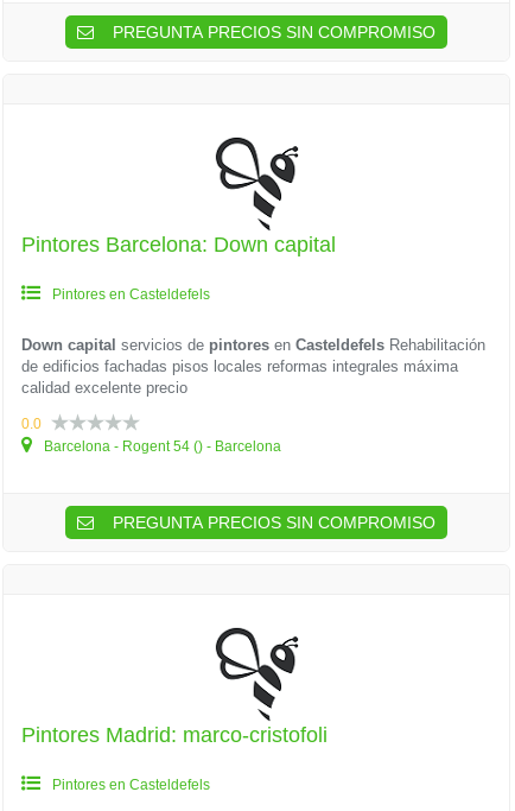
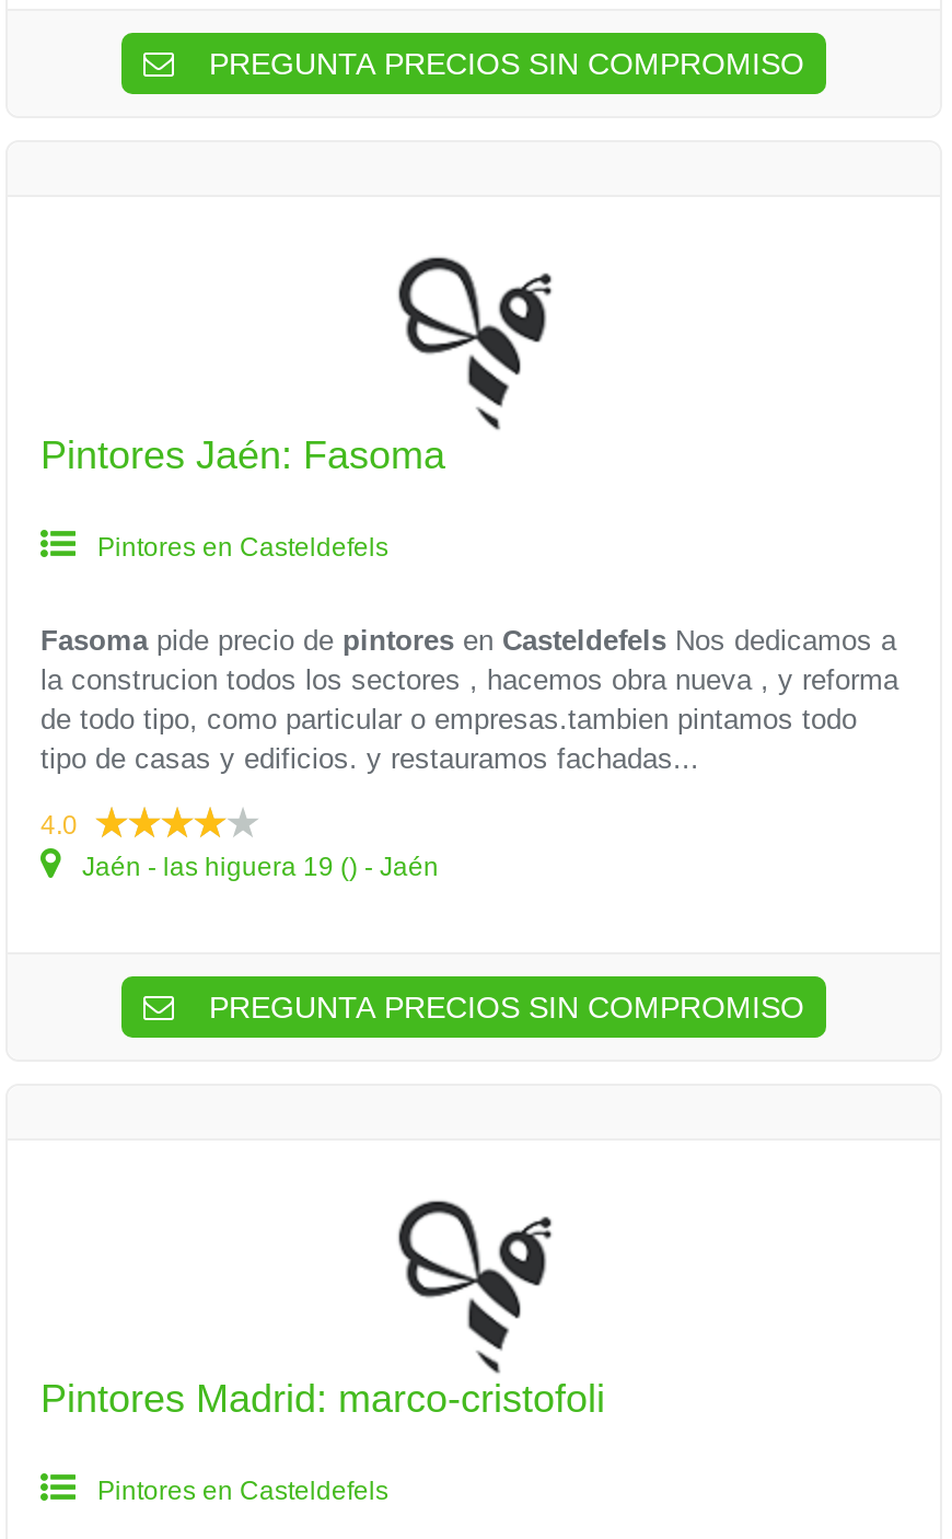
[21,233,336,256] Pintores Barcelona: Down capital -> [40,433,445,477] Pintores Jaén: Fasoma
[21,336,485,397] Down capital servicios de pintores en Casteldefels Rehabilitación | de edificios fachadas pisos locales reformas integrales máxima | calidad excelente precio -> [40,624,898,775] Fasoma pide precio de pintores en Casteldefels Nos dedicamos a | la construcion todos los sectores , hacemos obra nueva , y reforma | de todo tipo, como particular o empresas.tambien pintamos todo | tipo de casas y edificios. y restauramos fachadas...
[21,416,281,455] 0.0 | Barcelona - Rogent 54 () - Barcelona -> [40,810,439,882] 4.0 | Jaén - las higuera 19 () - Jaén

